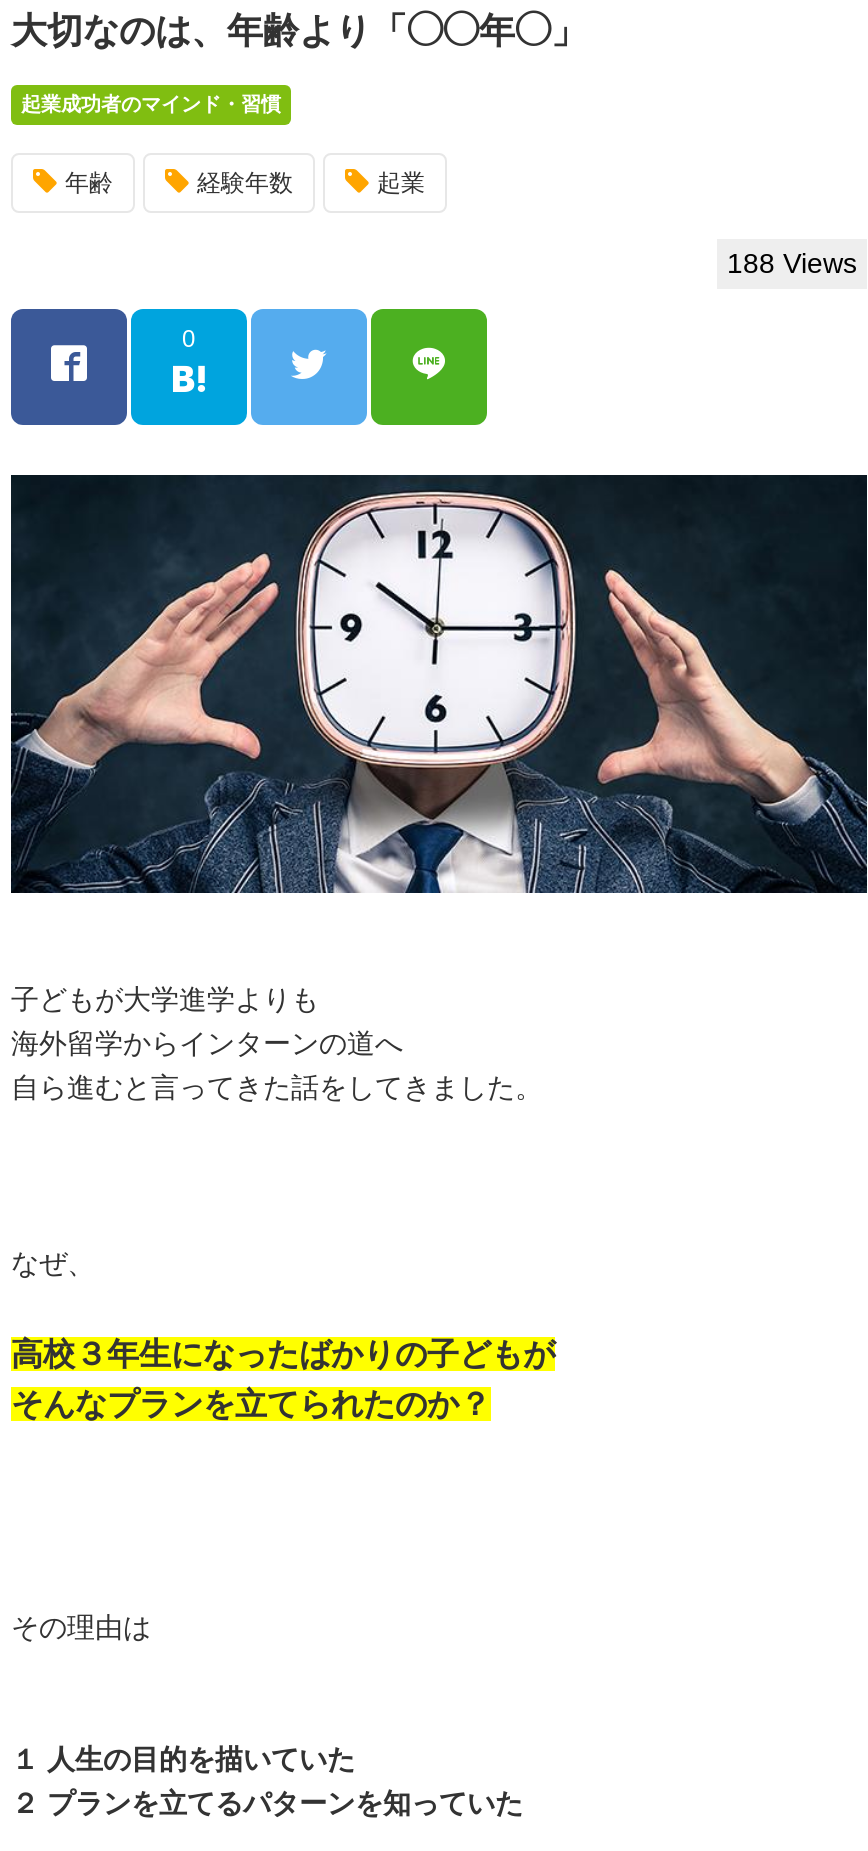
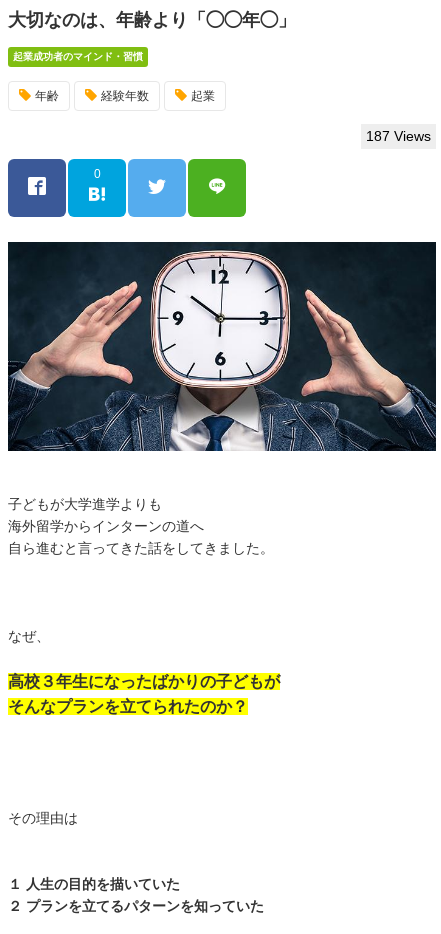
[727,247,857,279] 188 Views -> [366,128,431,144] 187 Views

